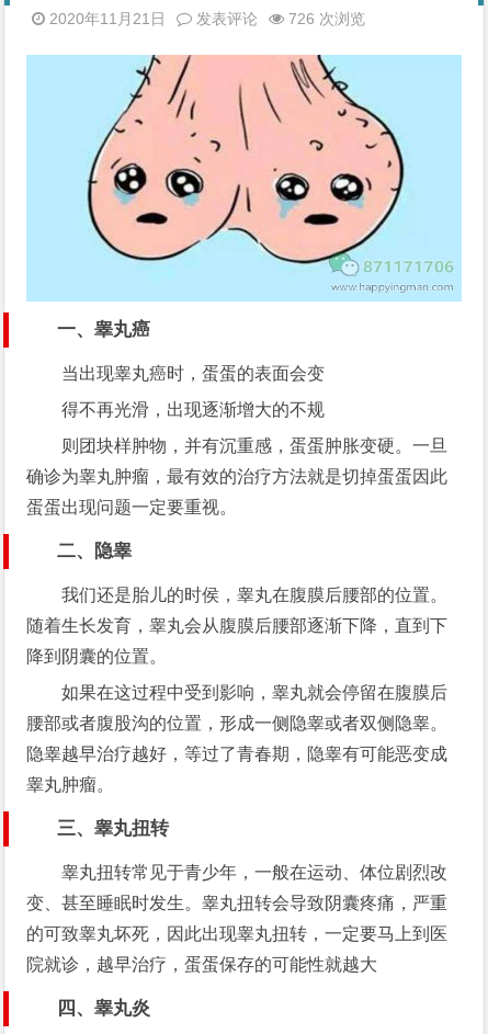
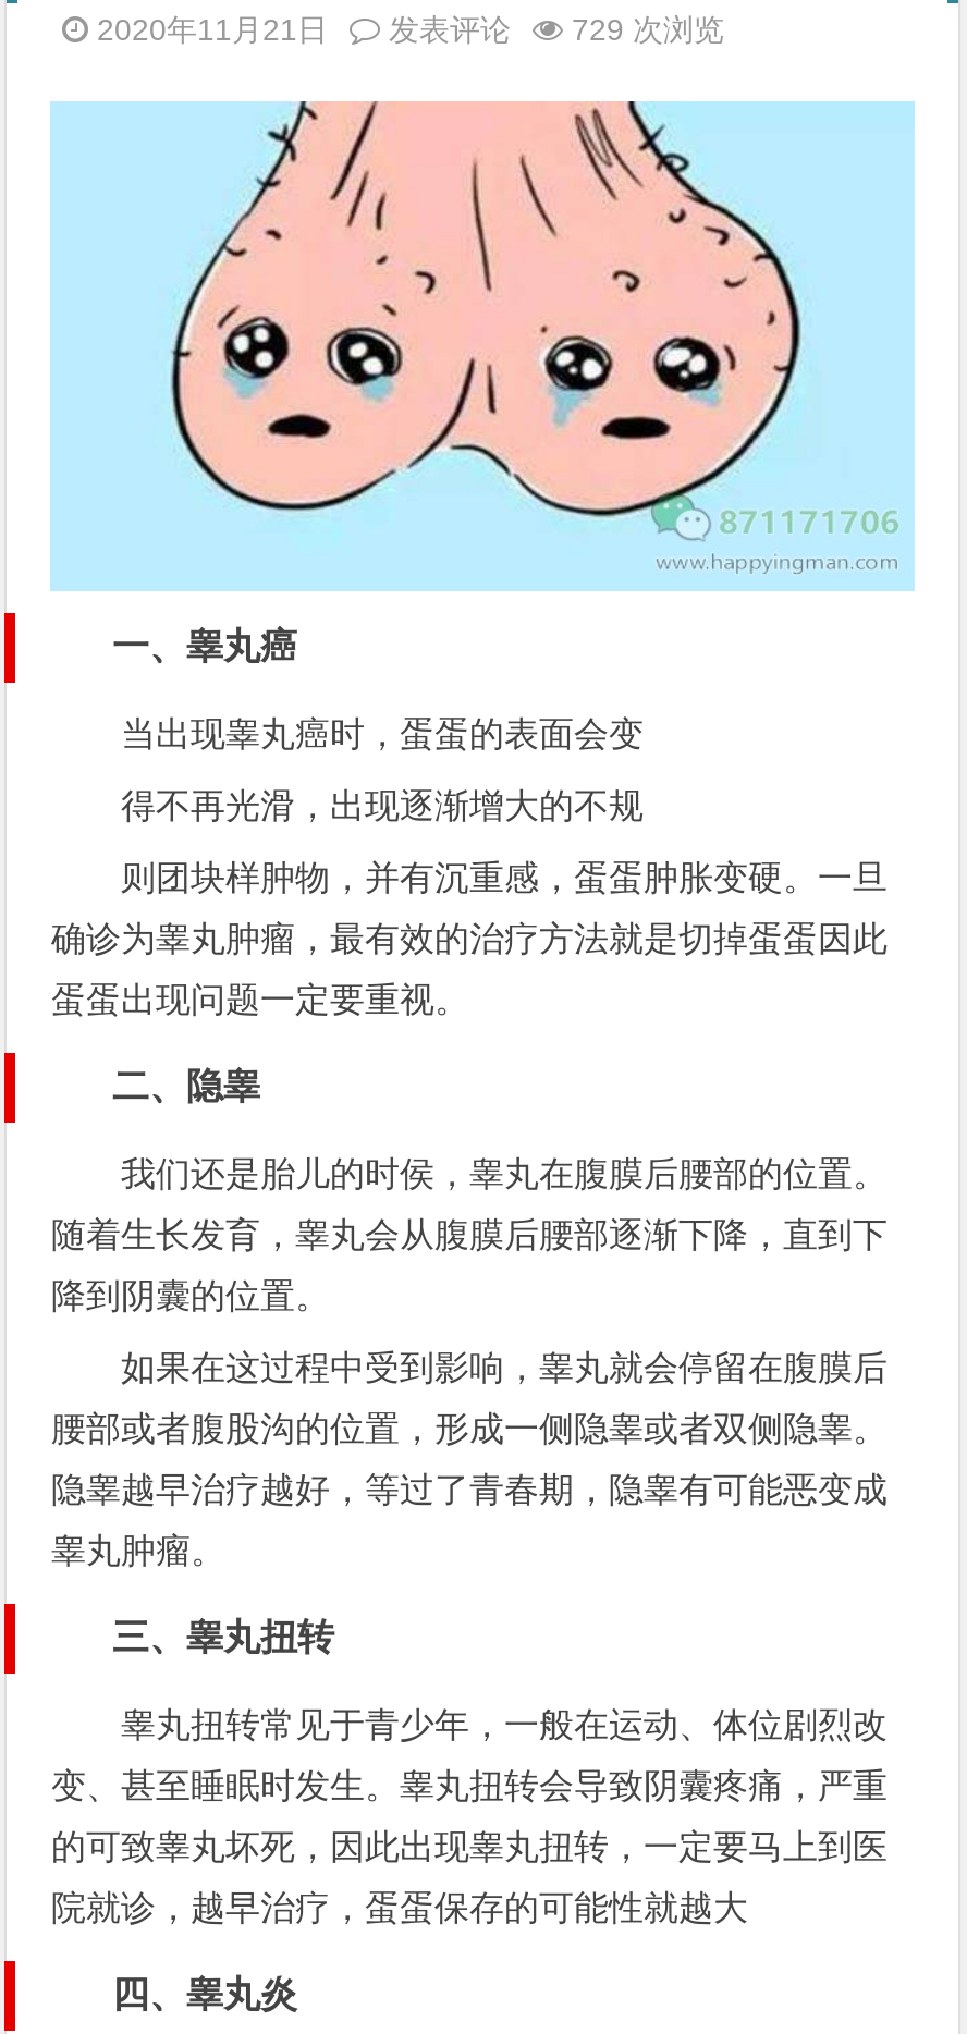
[46,10,366,27] 2020年11月21日 发表评论 726 次浏览 -> [88,12,724,47] 2020年11月21日 发表评论 729 次浏览

